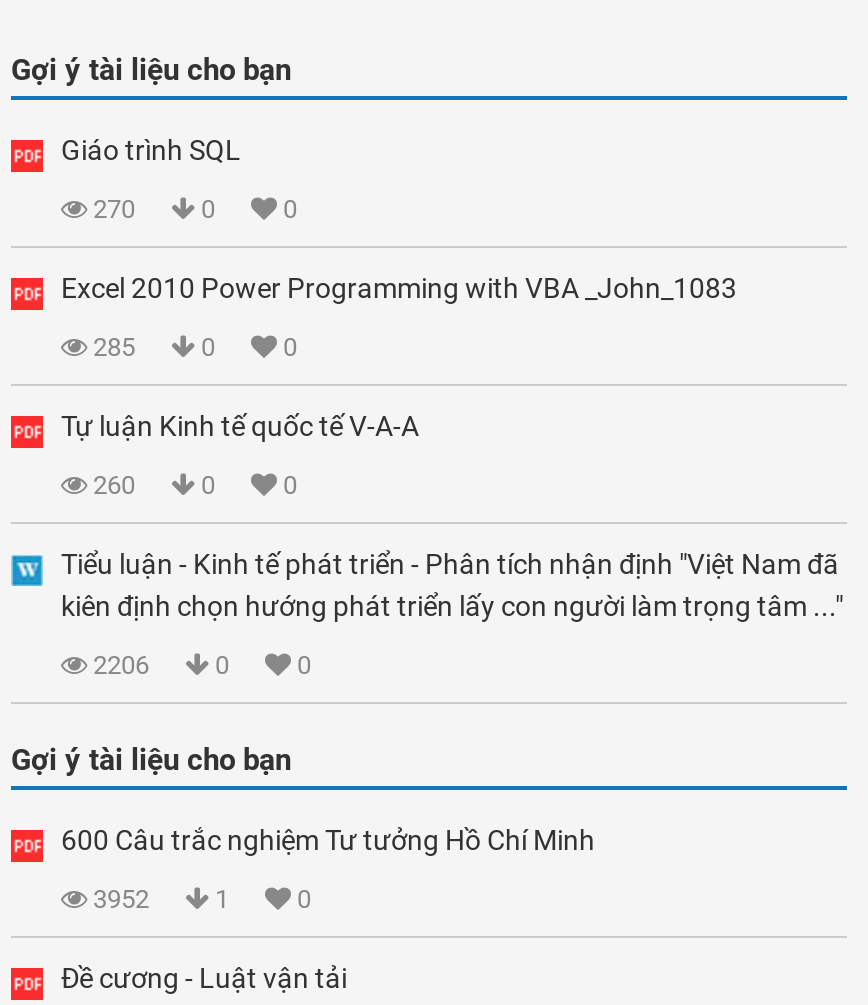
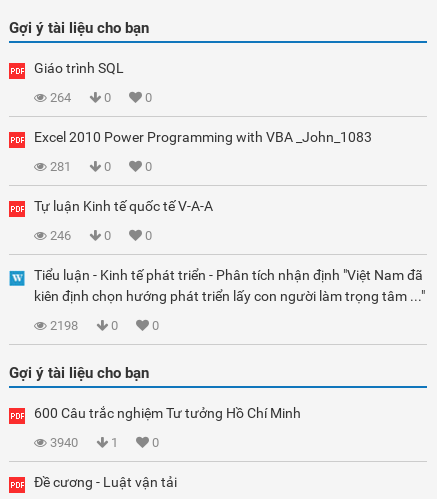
[87,194,215,224] 270 0 -> [47,90,111,105] 264 0
[87,332,215,362] 285 0 -> [47,159,111,174] 281 0
[87,470,215,500] 260 0 -> [47,228,111,243] 246 0
[87,650,229,680] 2206 0 -> [47,318,118,333] 2198 0
[87,884,229,914] 3952 1 -> [47,435,118,450] 3940 1

